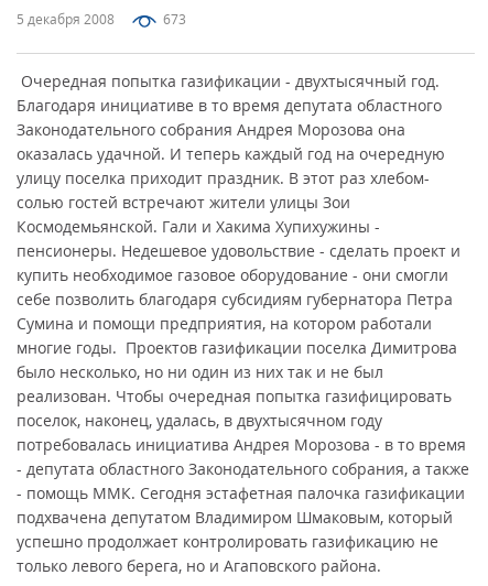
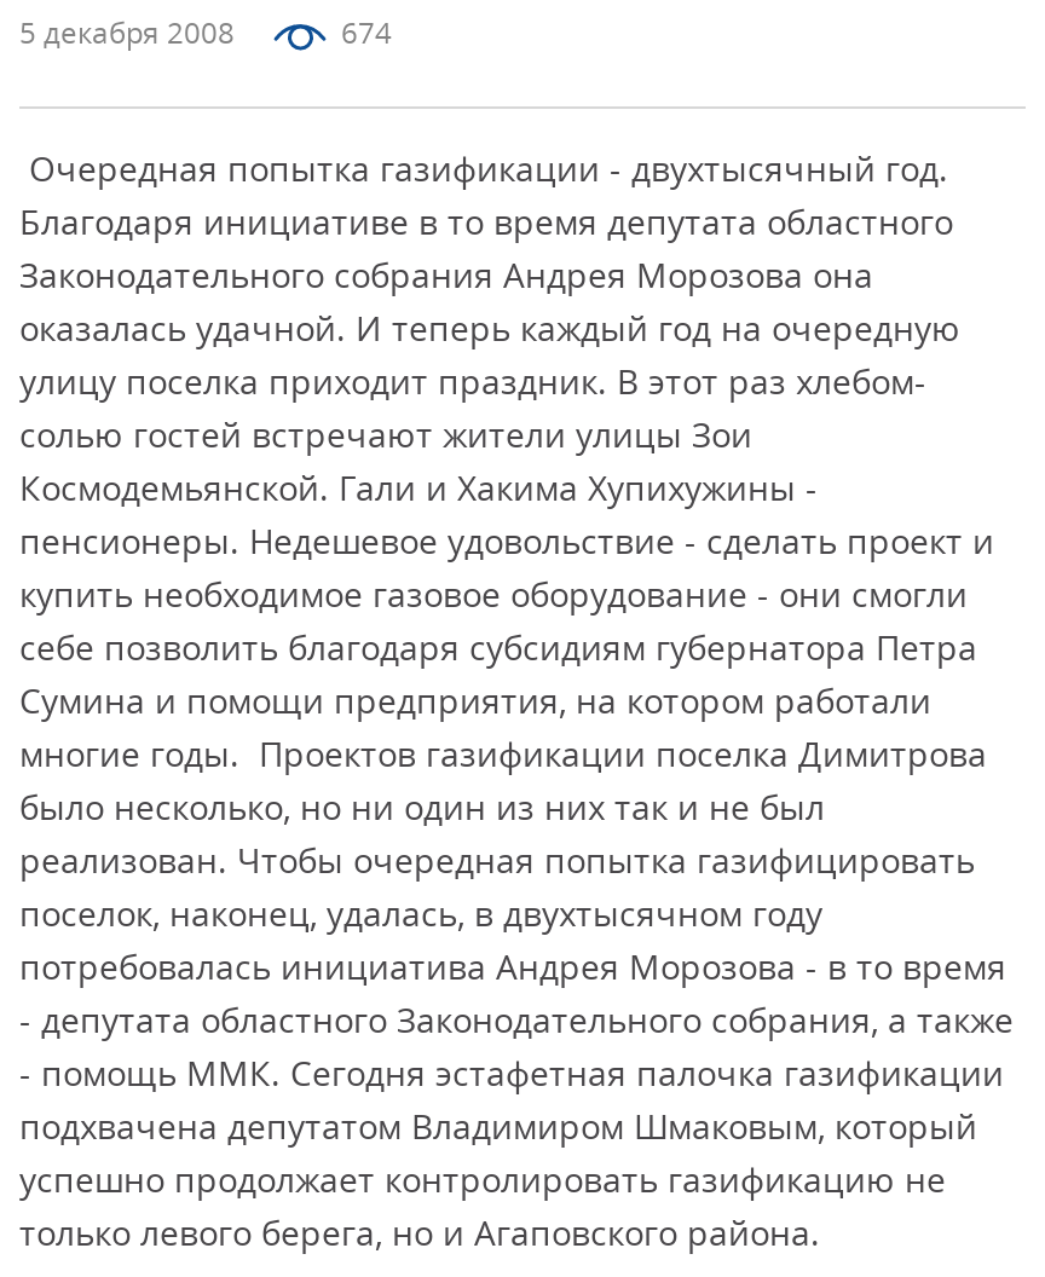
[163,10,186,29] 673 -> [341,12,392,53] 674

